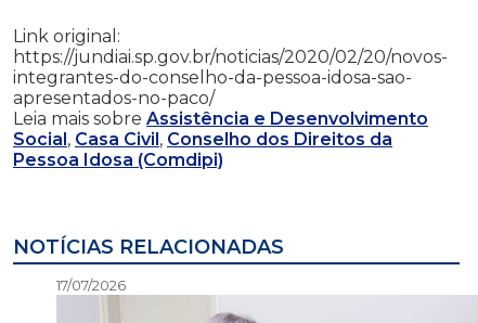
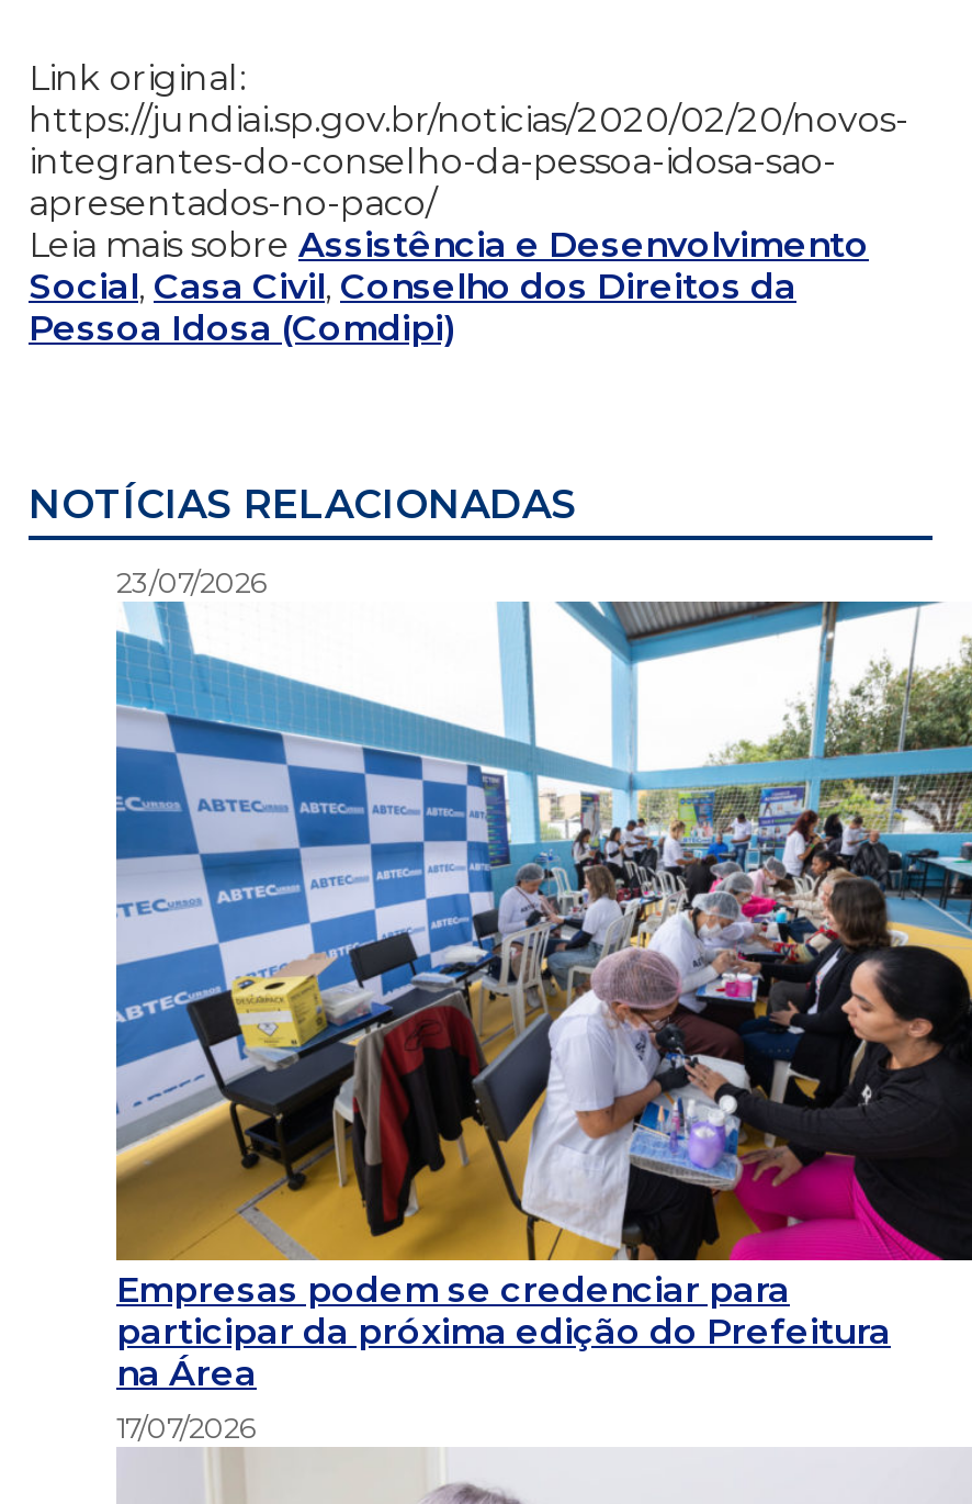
none -> [114,564,965,1262] [image] | 23/07/2026
none -> [116,1269,891,1394] Empresas podem se credenciar para | participar da próxima edição do Prefeitura | na Área

